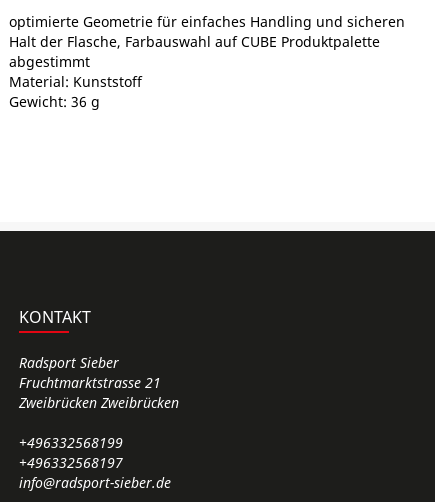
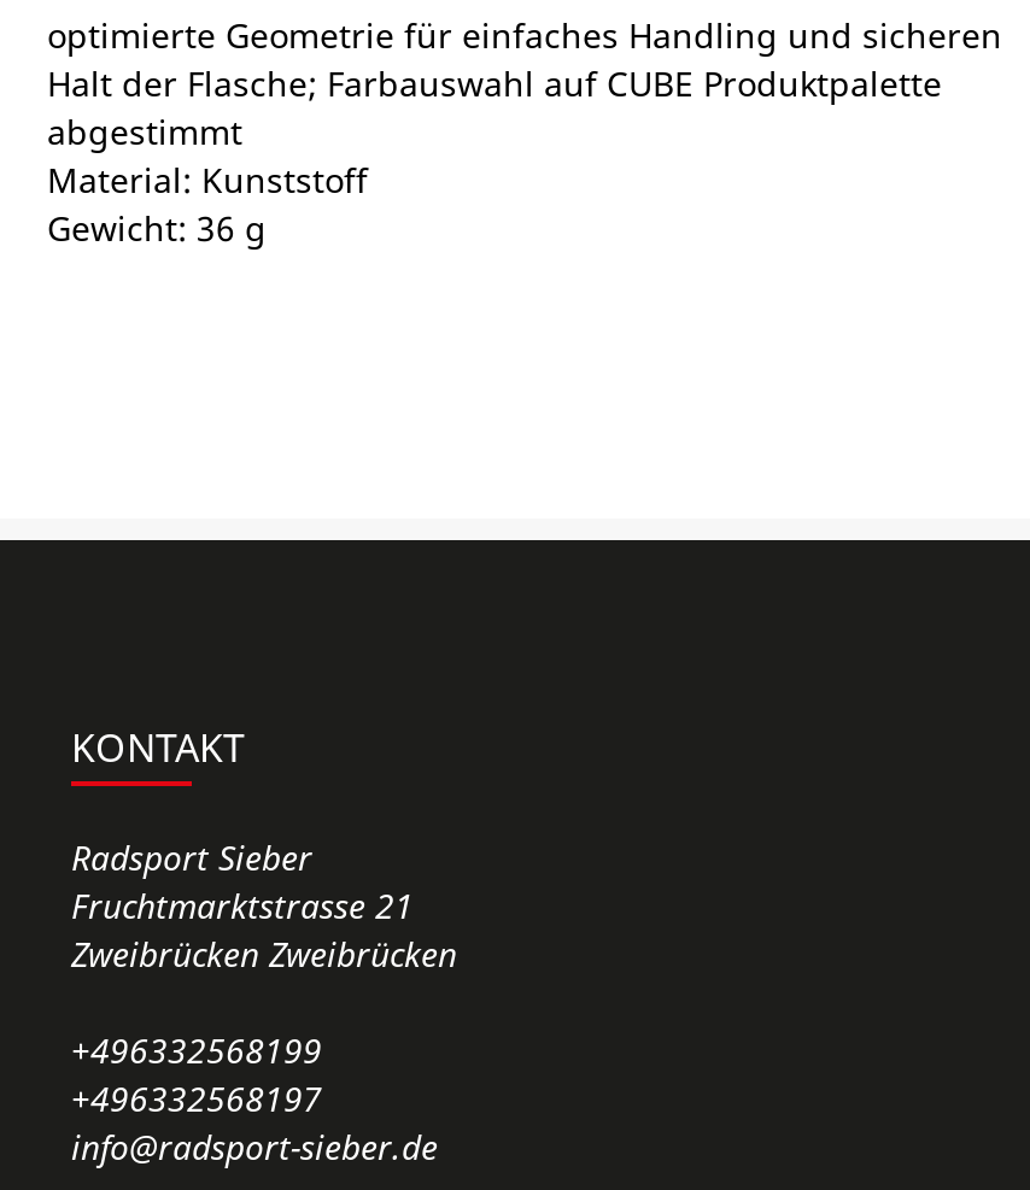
[9,32,380,51] Halt der Flasche, Farbauswahl auf CUBE Produktpalette -> [47,61,942,107] Halt der Flasche; Farbauswahl auf CUBE Produktpalette

